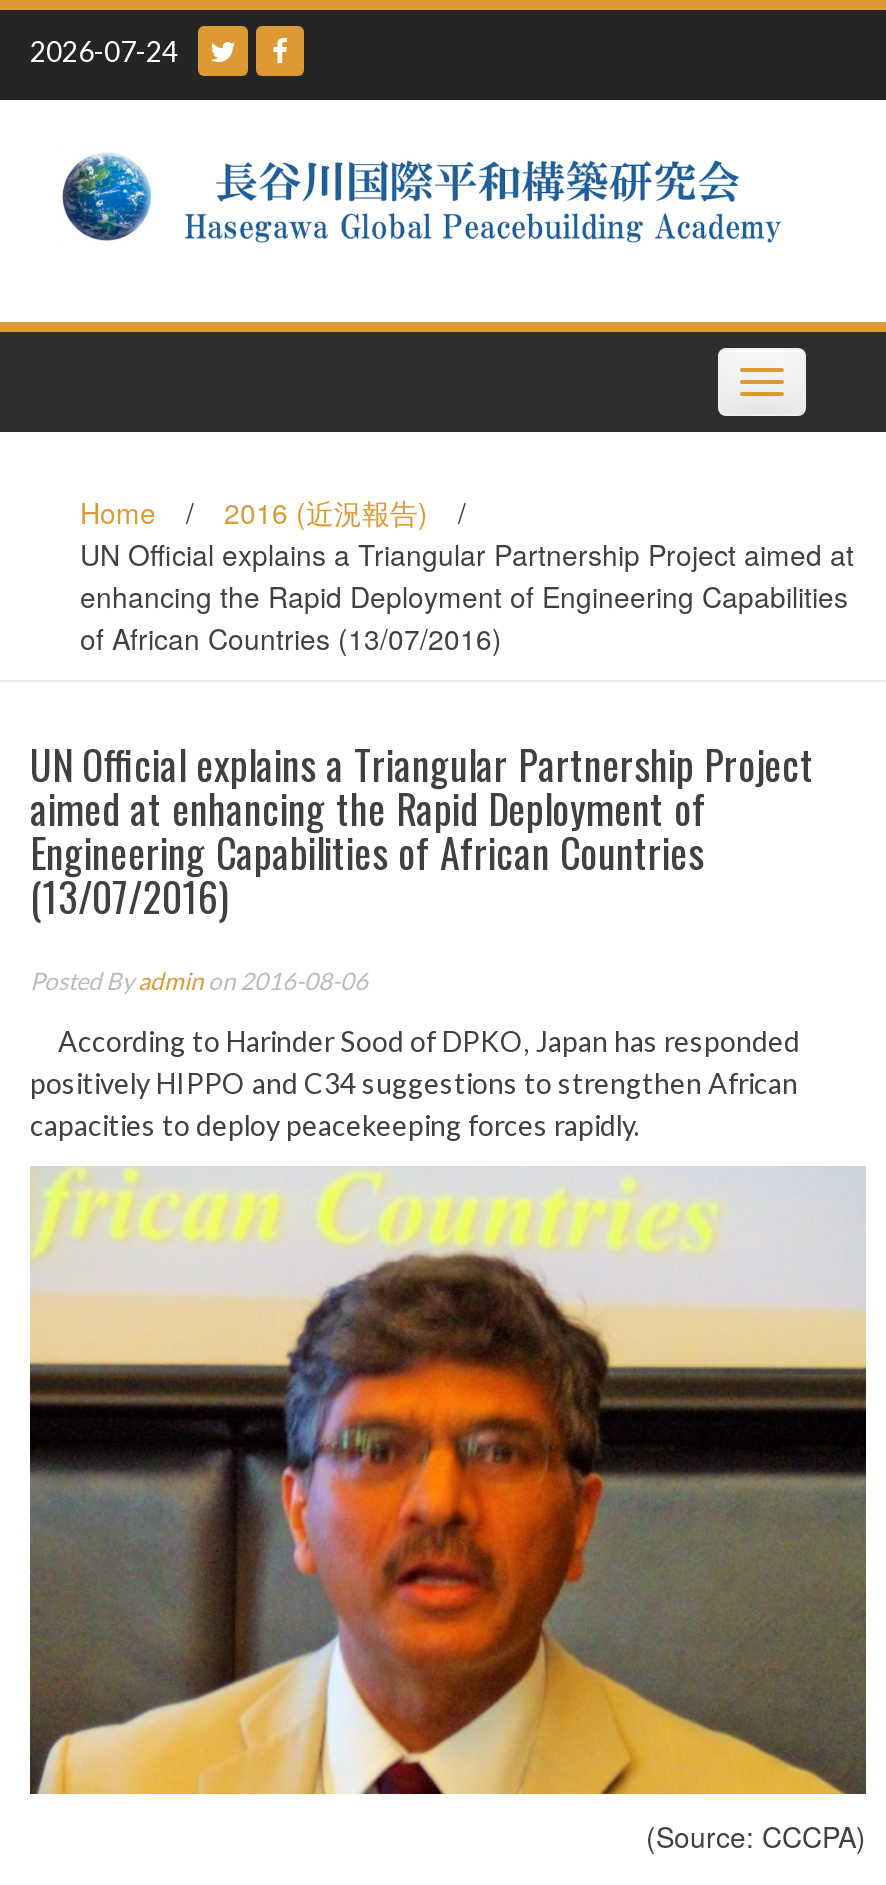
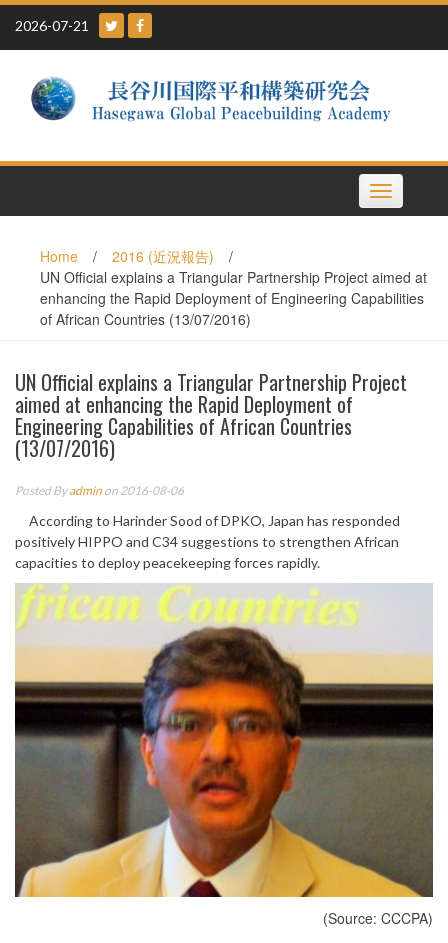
[30,34,178,68] 2026-07-24 -> [15,17,89,34] 2026-07-21

